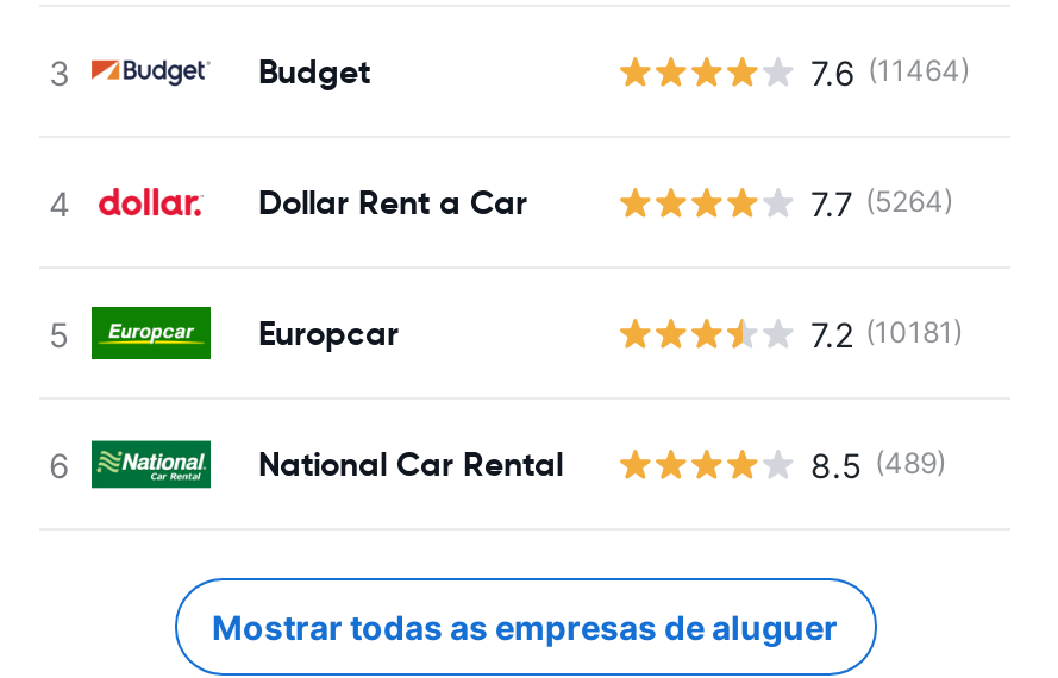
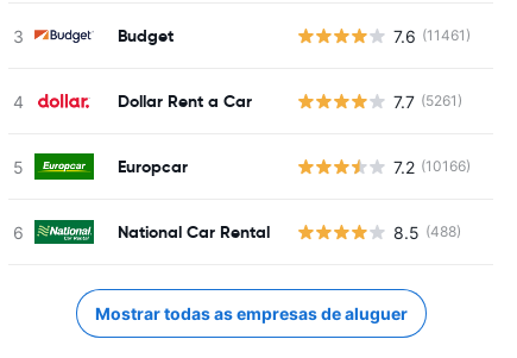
[810,51,970,92] 7.6 (11464) -> [393,26,471,46] 7.6 (11461)
[810,182,953,222] 7.7 (5264) -> [393,91,462,111] 7.7 (5261)
[810,313,963,353] 7.2 (10181) -> [393,156,471,177] 7.2 (10166)
[810,444,946,484] 8.5 (489) -> [393,222,461,242] 8.5 (488)

